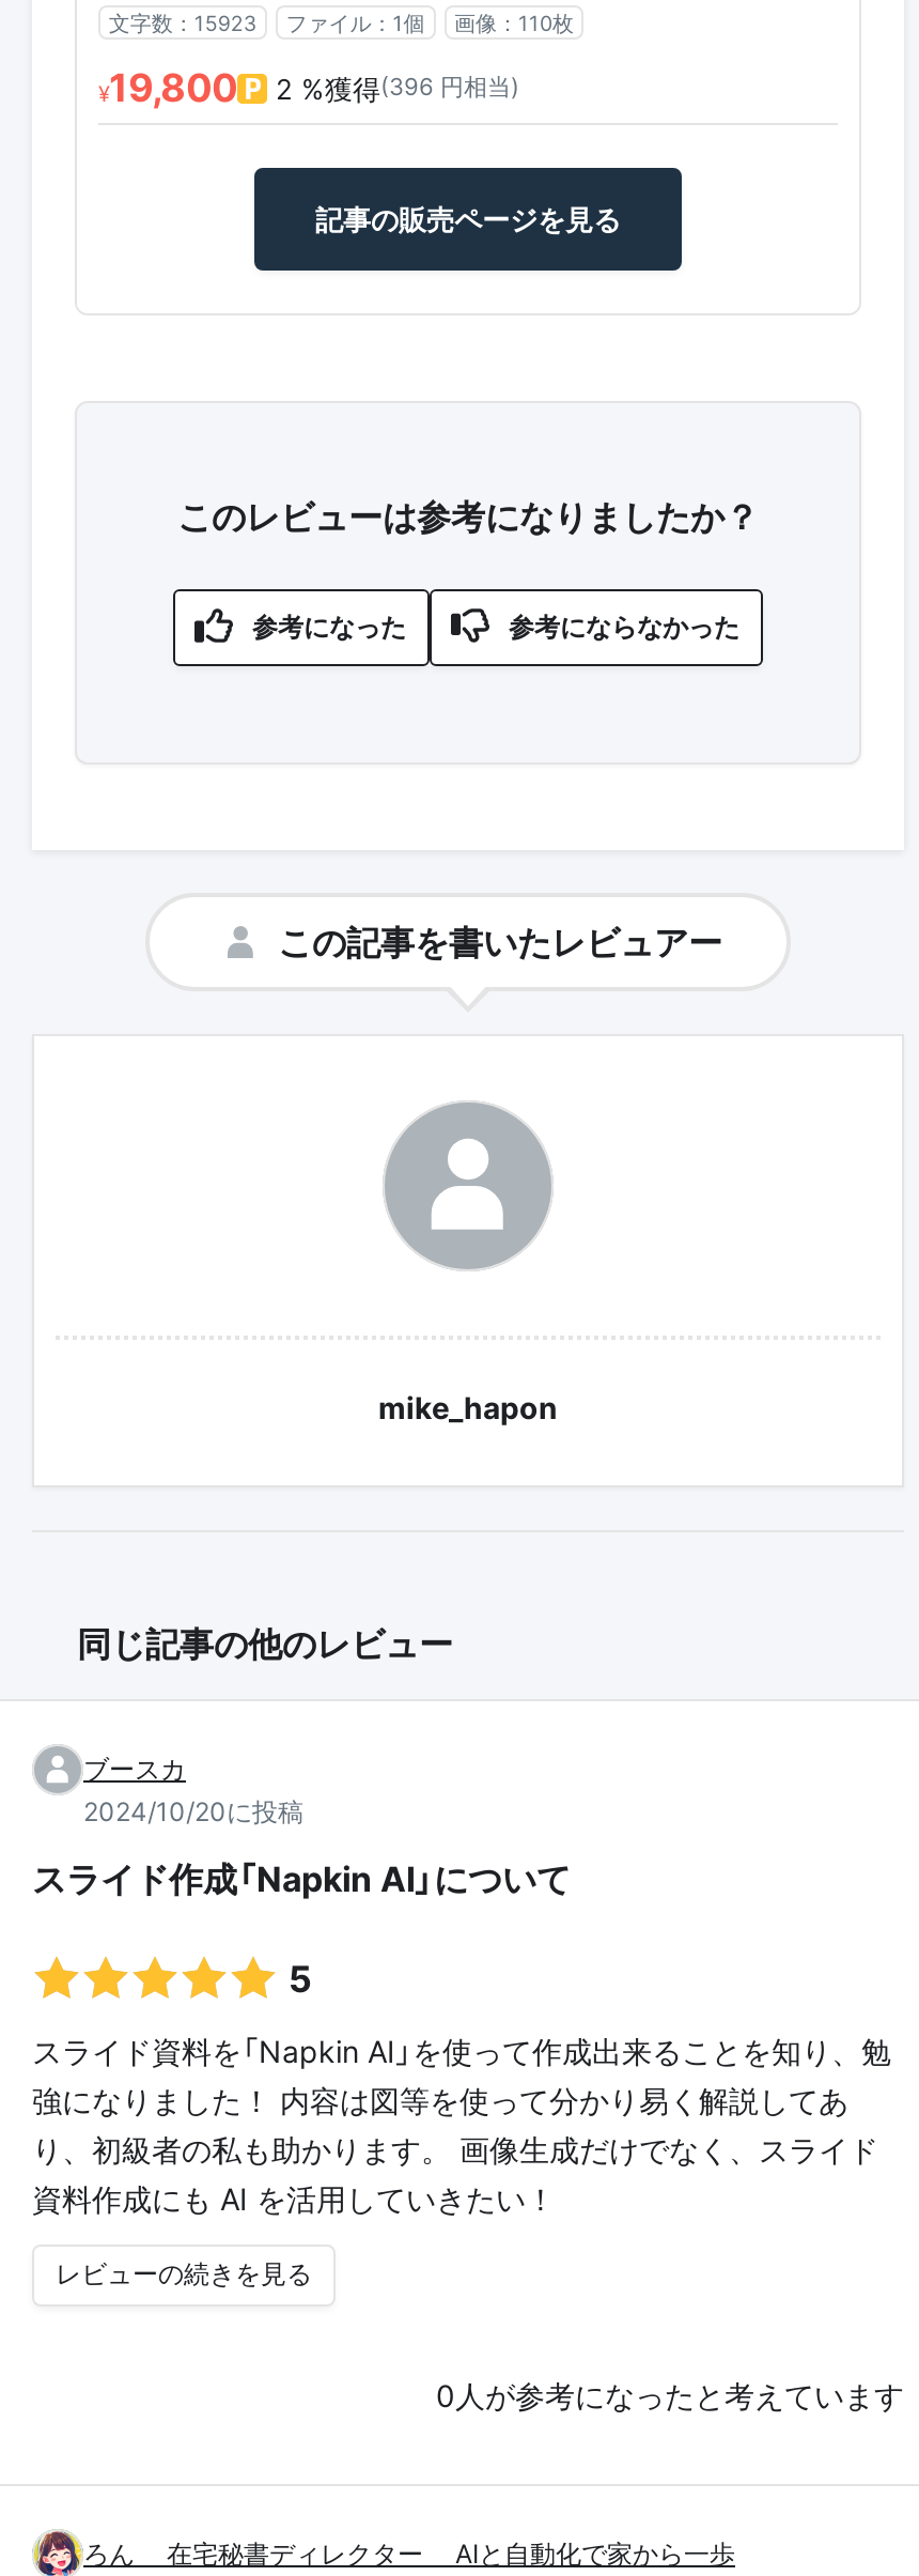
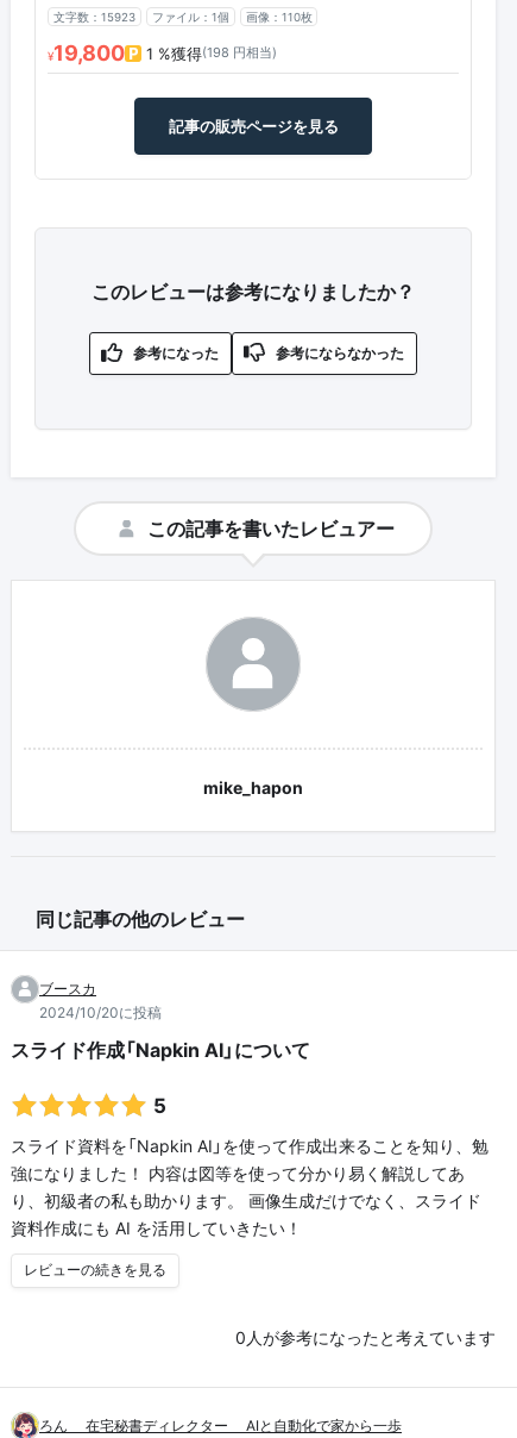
[98,65,519,109] ¥19,800 2 %獲得(396 円相当) -> [48,40,277,65] ¥19,800 1 %獲得(198 円相当)

